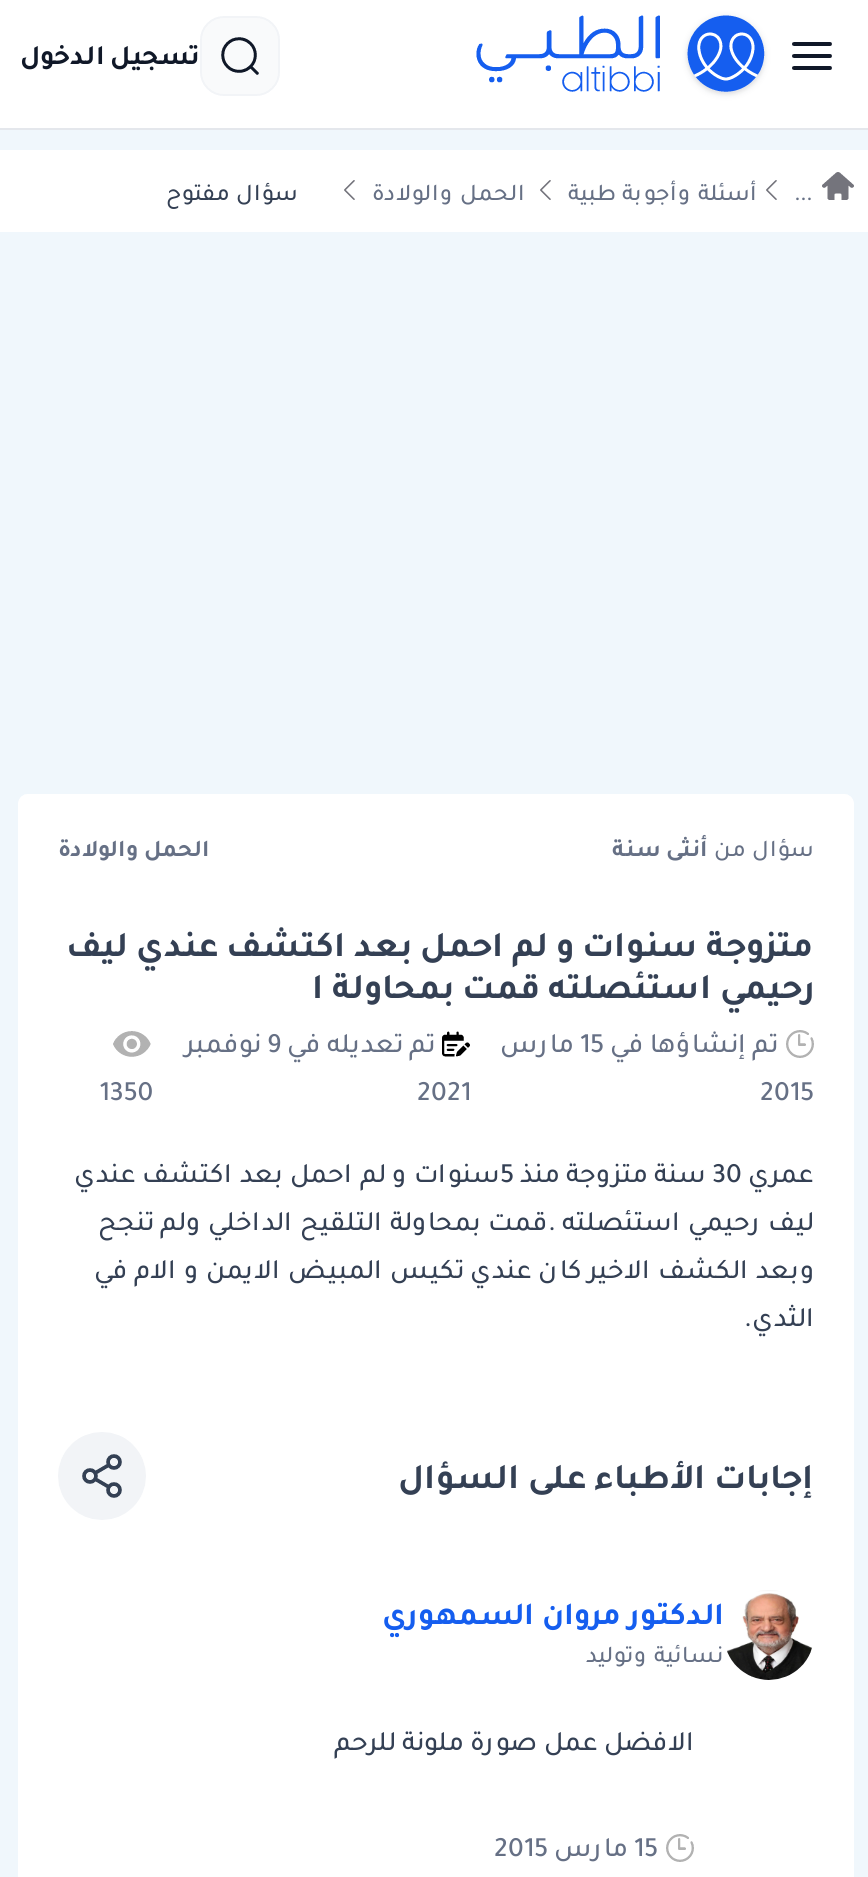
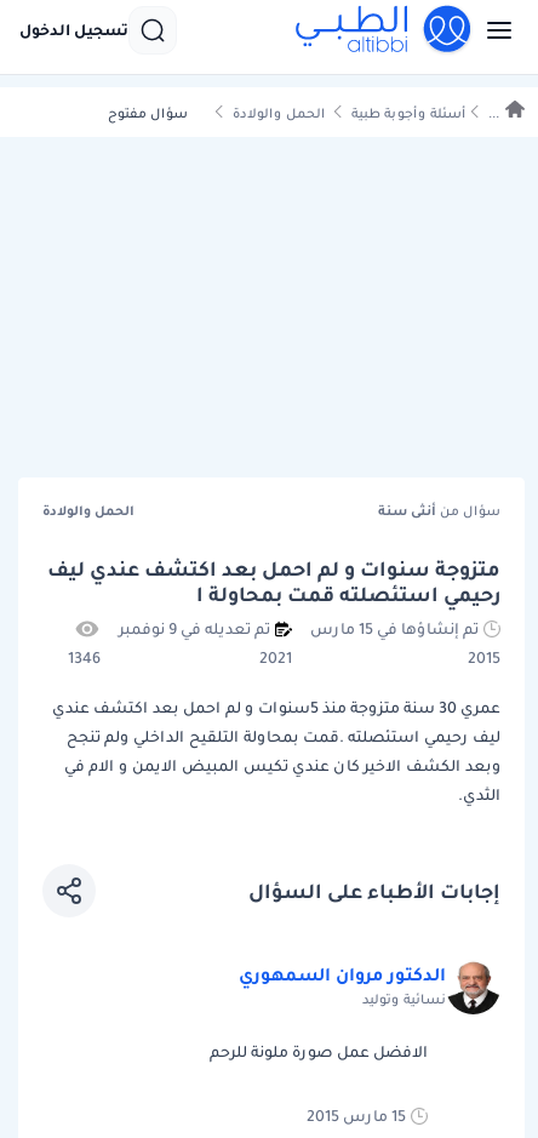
[99,1072,153,1110] 1350 -> [67,646,100,669] 1346

